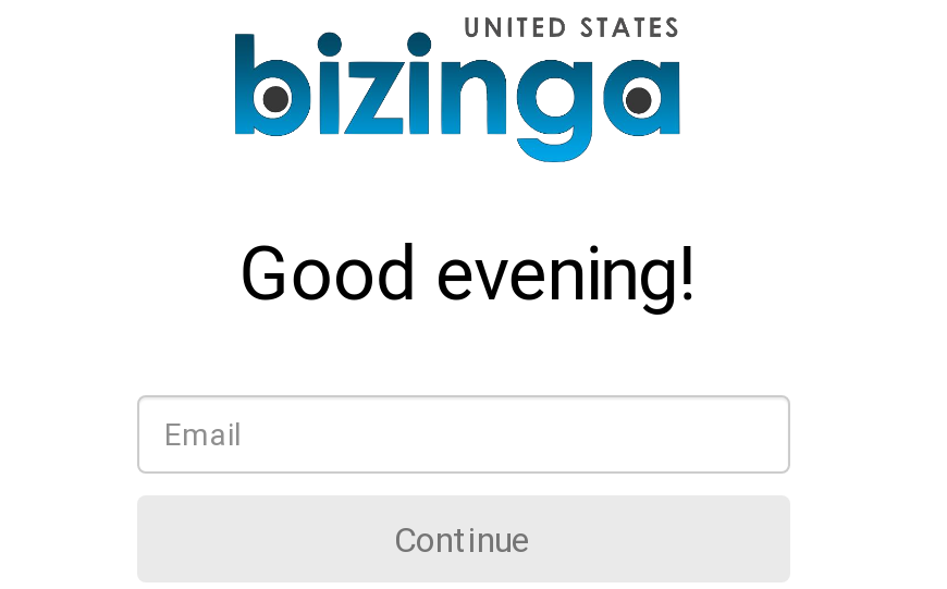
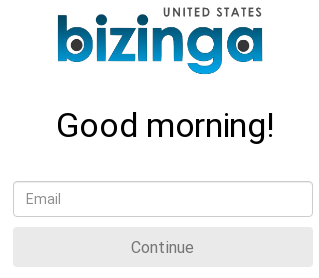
[239,231,697,318] Good evening! -> [56,105,274,145] Good morning!

